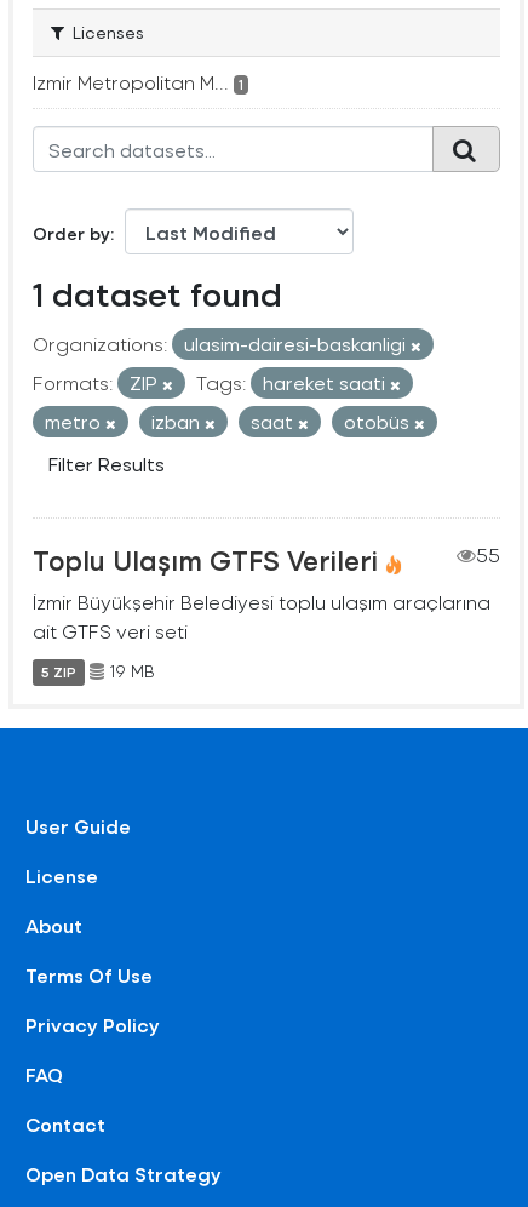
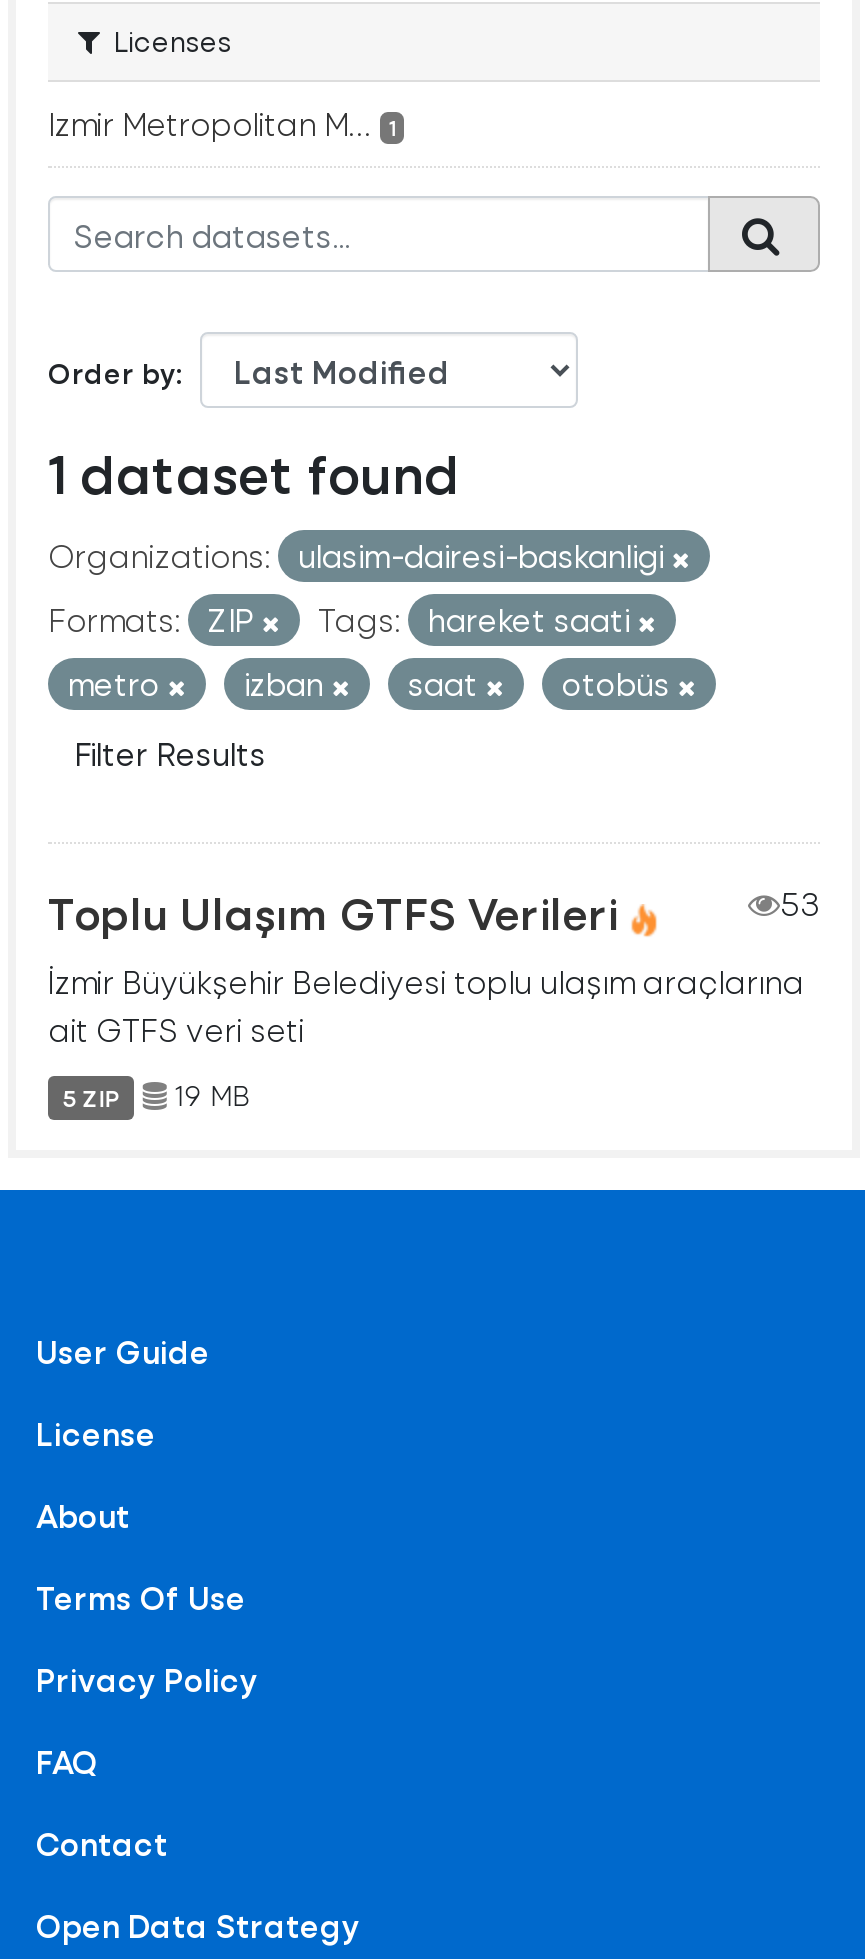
[476,542,500,568] 55 -> [780,883,820,925] 53

